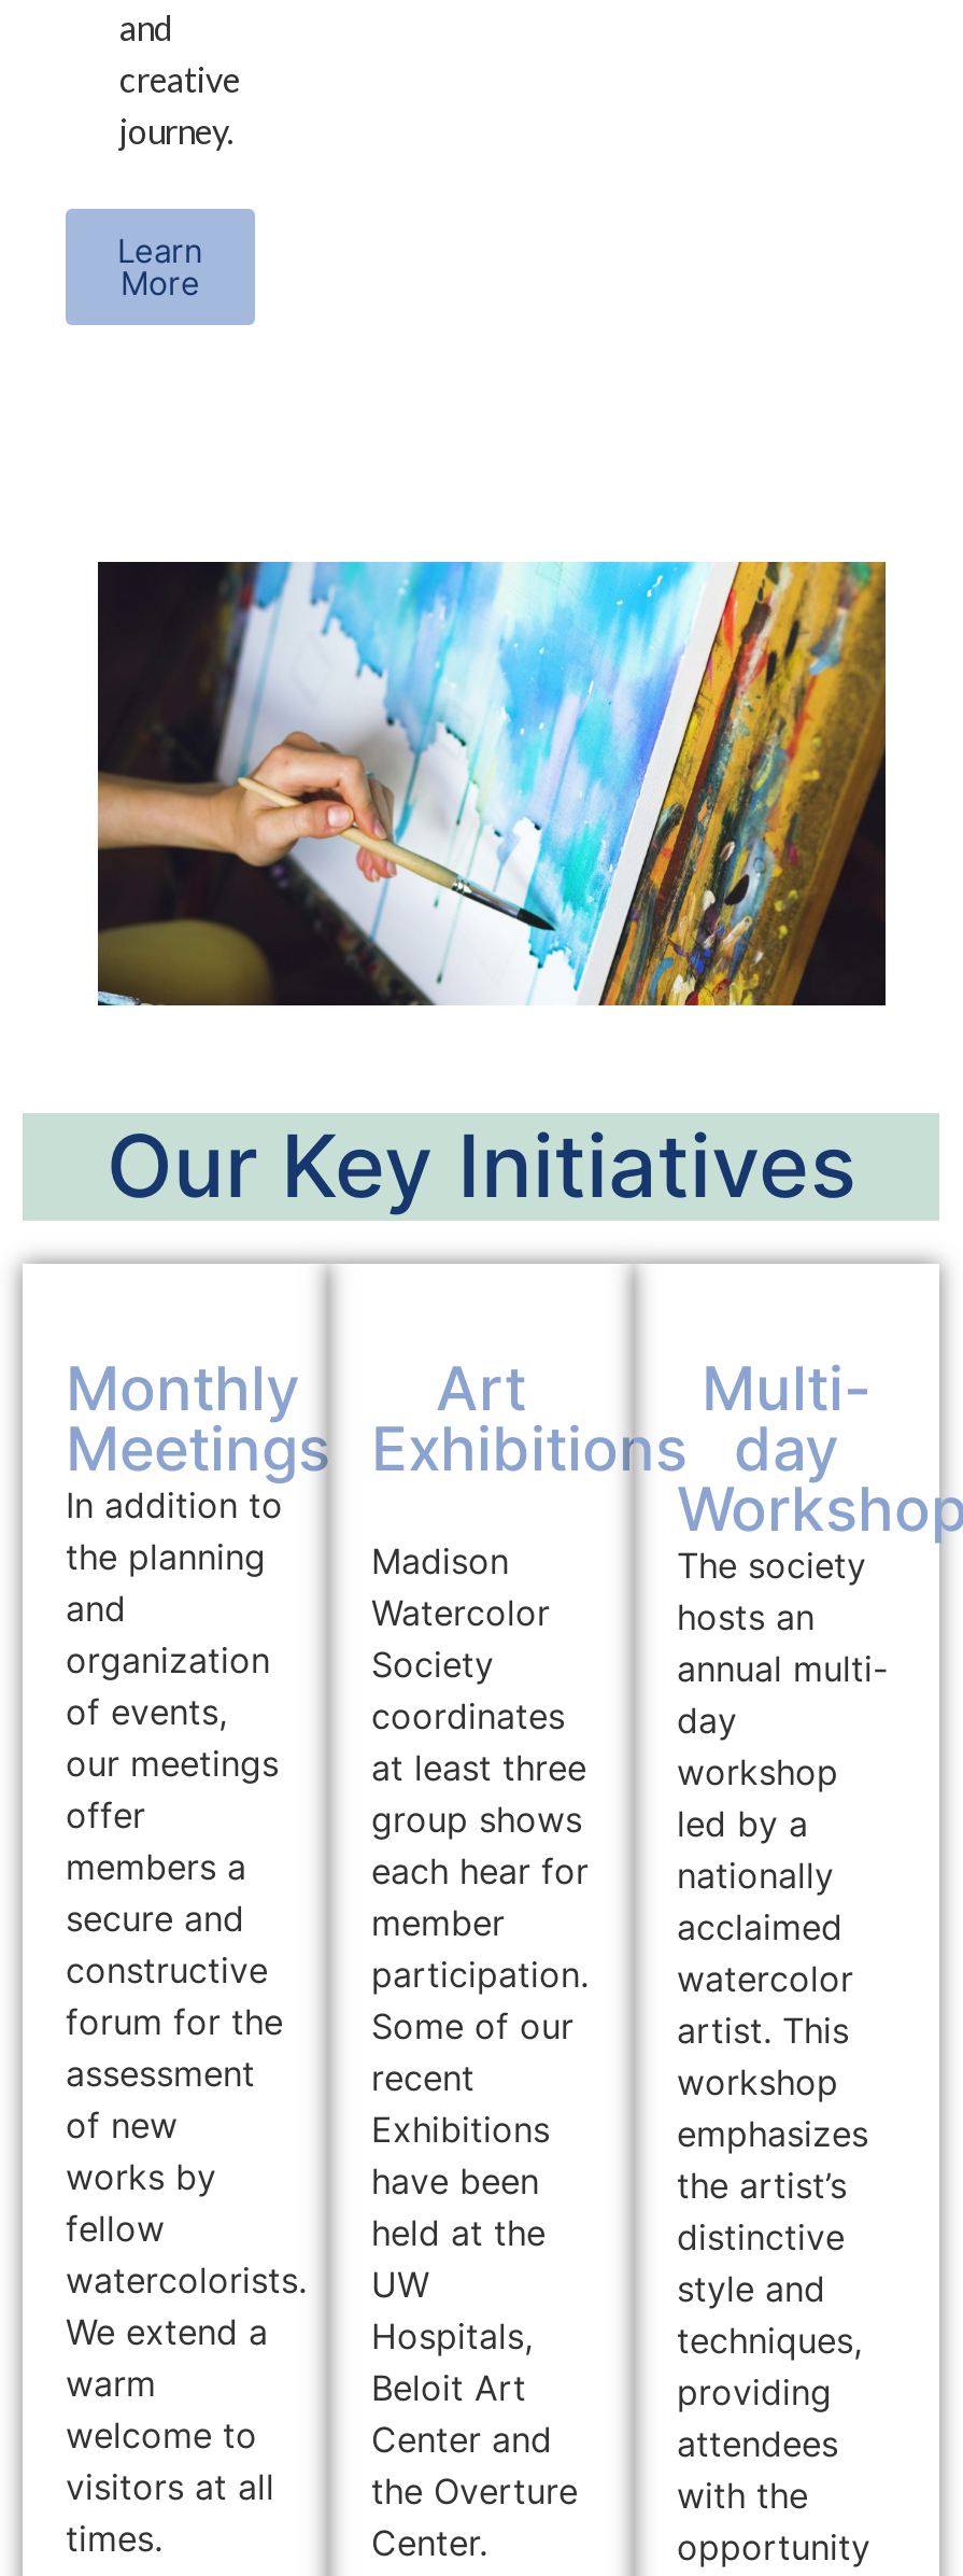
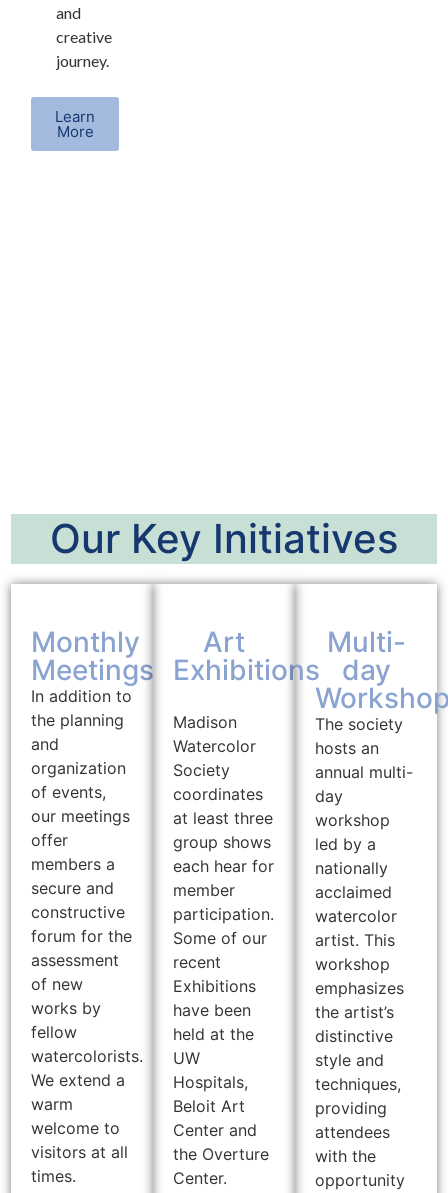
[96,560,888,1008] [image] -> none

